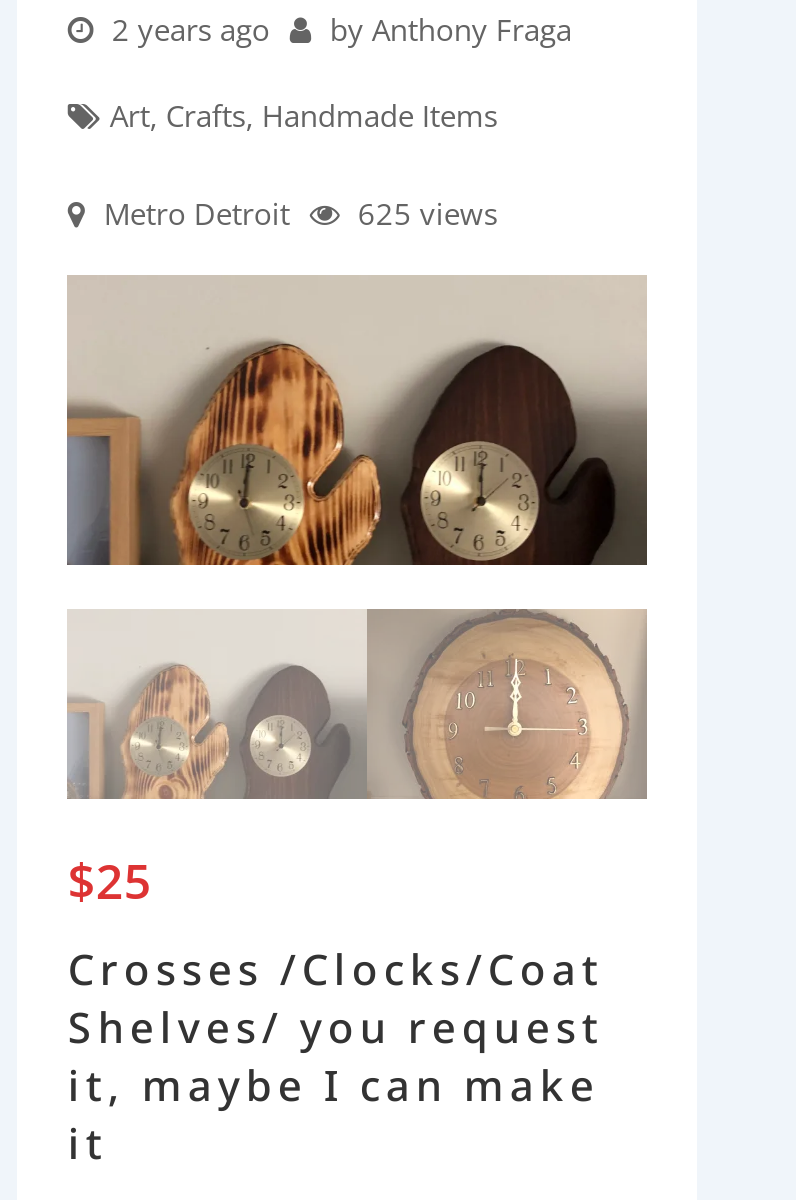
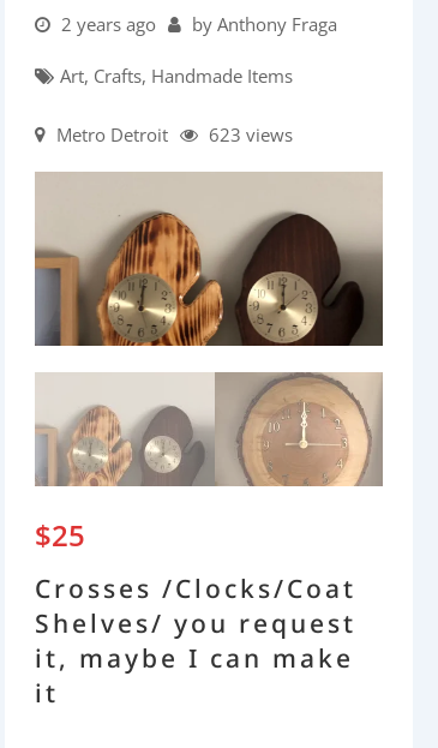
[104,193,498,233] Metro Detroit 625 views -> [57,122,293,146] Metro Detroit 623 views

